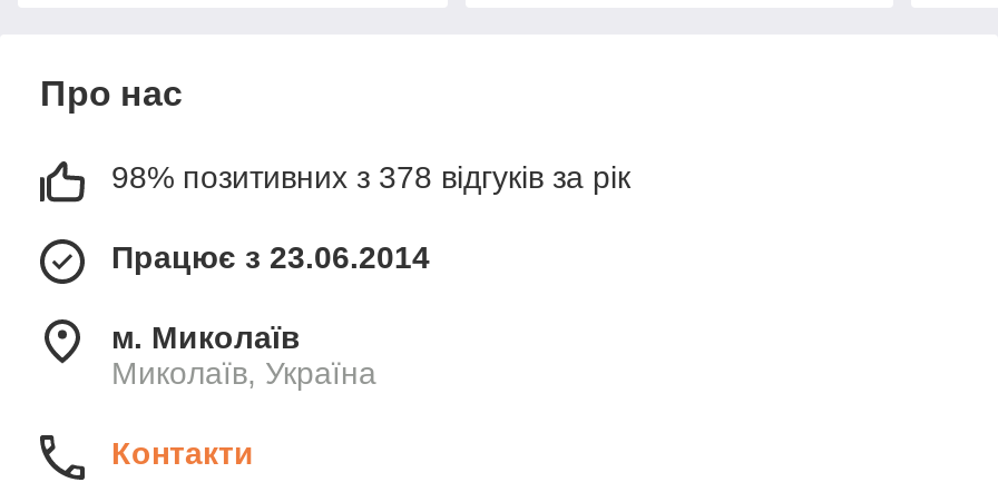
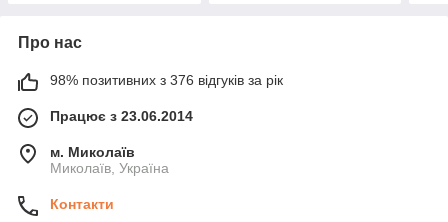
[111,160,630,196] 98% позитивних з 378 відгуків за рік -> [50,72,283,88] 98% позитивних з 376 відгуків за рік

